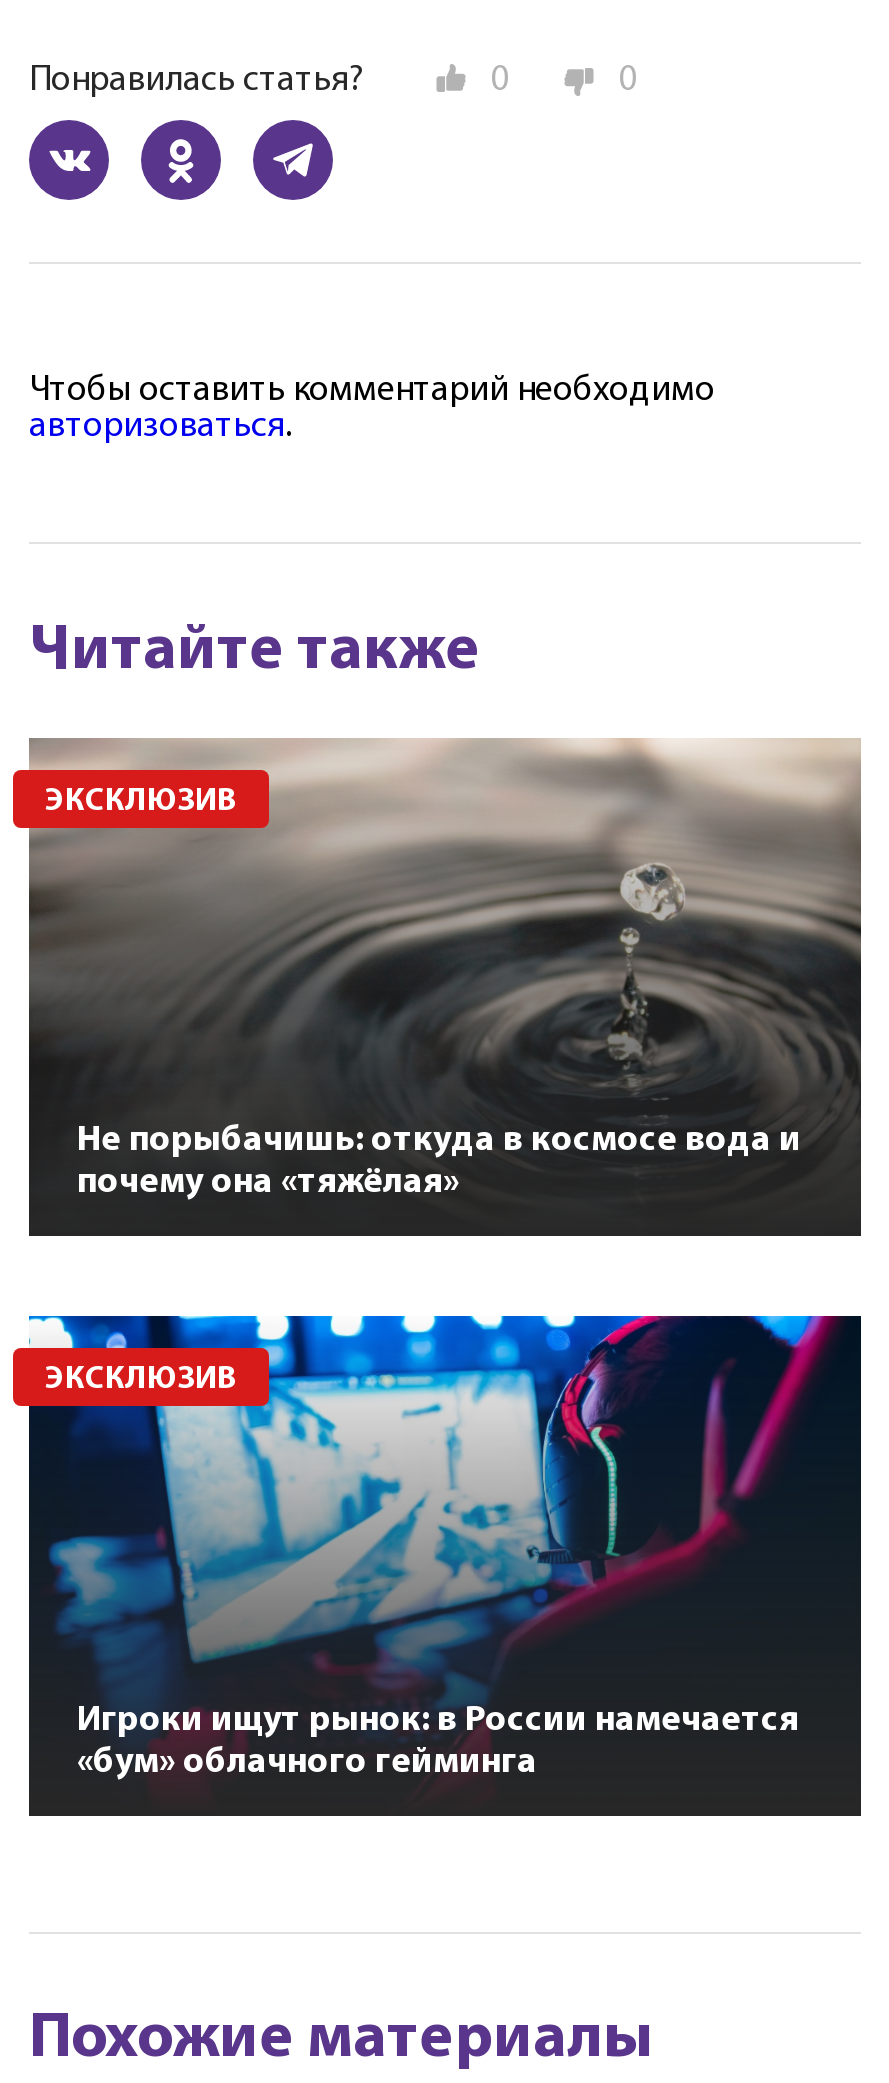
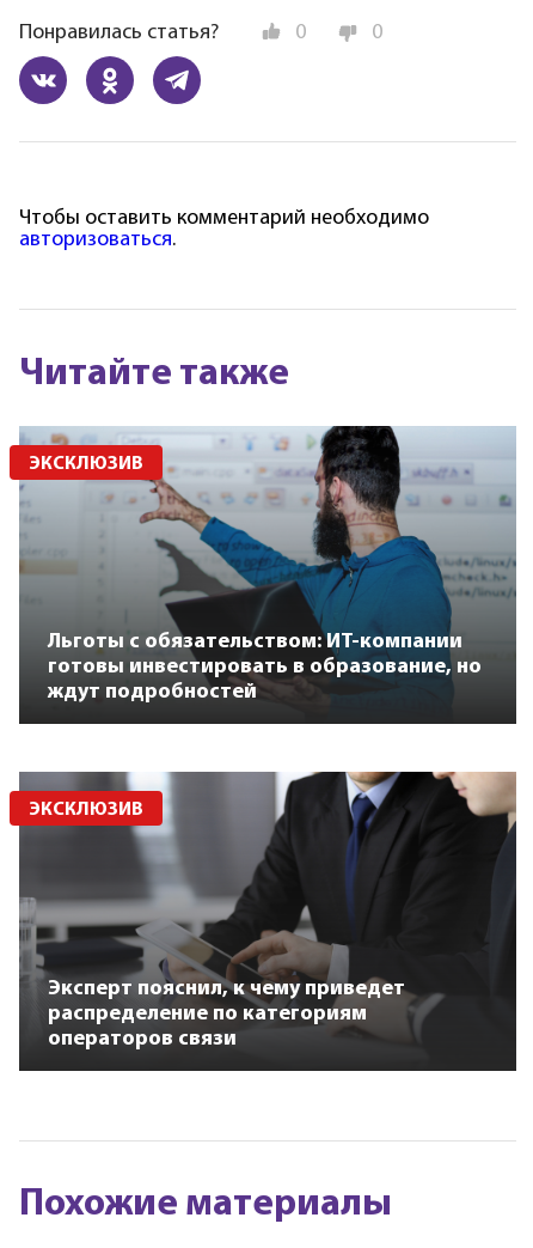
[29,738,861,1202] [image] | Не порыбачишь: откуда в космосе вода и | почему она «тяжёлая» -> [19,425,517,704] [image] | Льготы с обязательством: ИТ-компании | готовы инвестировать в образование, но | ждут подробностей
[29,1314,863,1781] [image] | Игроки ищут рынок: в России намечается | «бум» облачного гейминга -> [18,771,517,1050] [image] | Эксперт пояснил, к чему приведет | распределение по категориям | операторов связи

